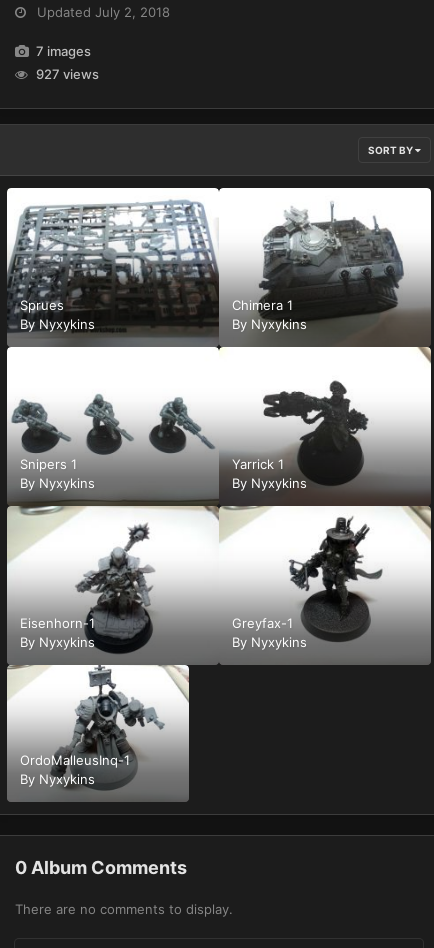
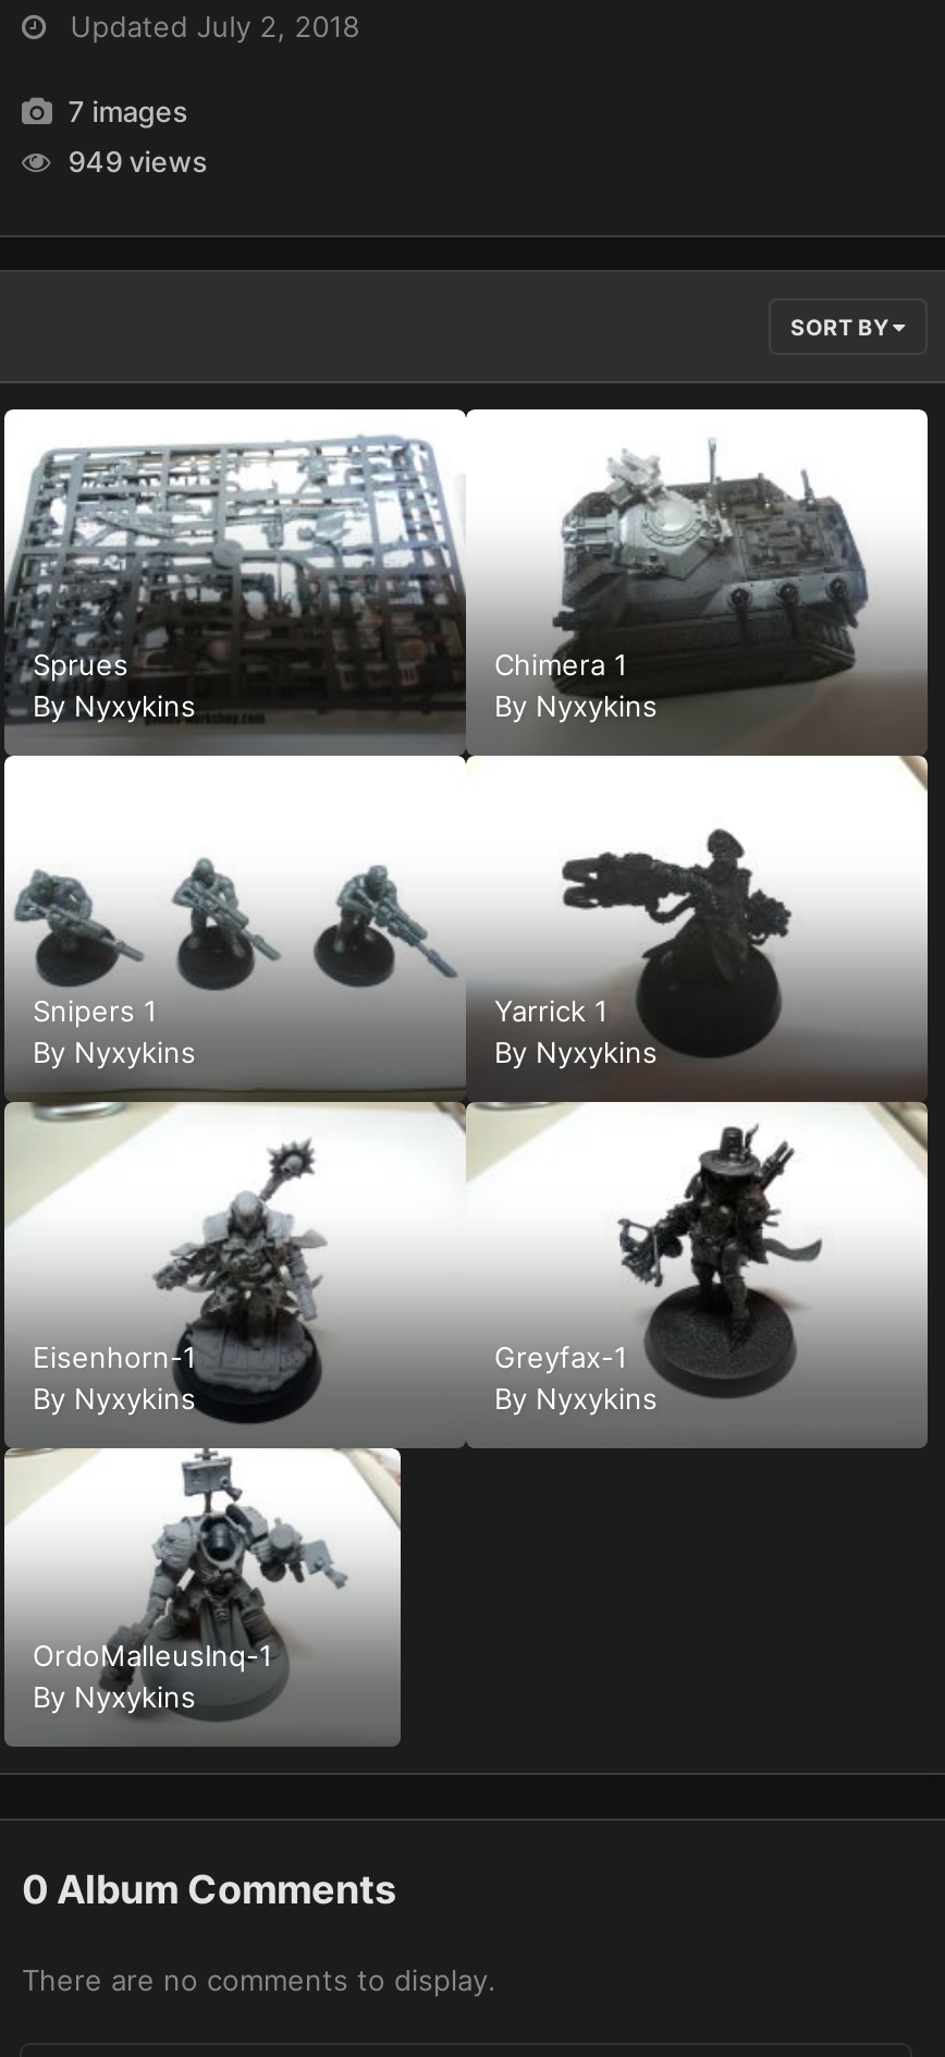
[33,66,99,82] 927 views -> [61,144,207,179] 949 views

